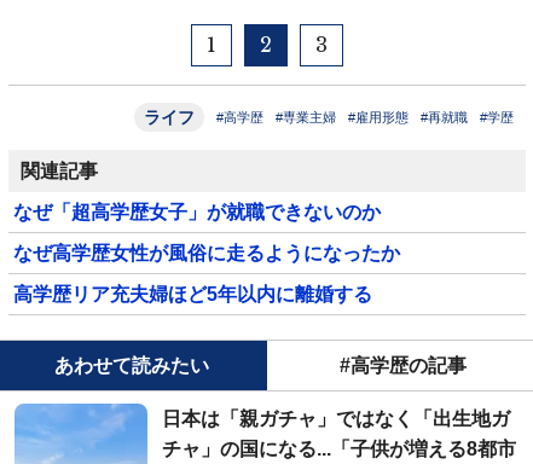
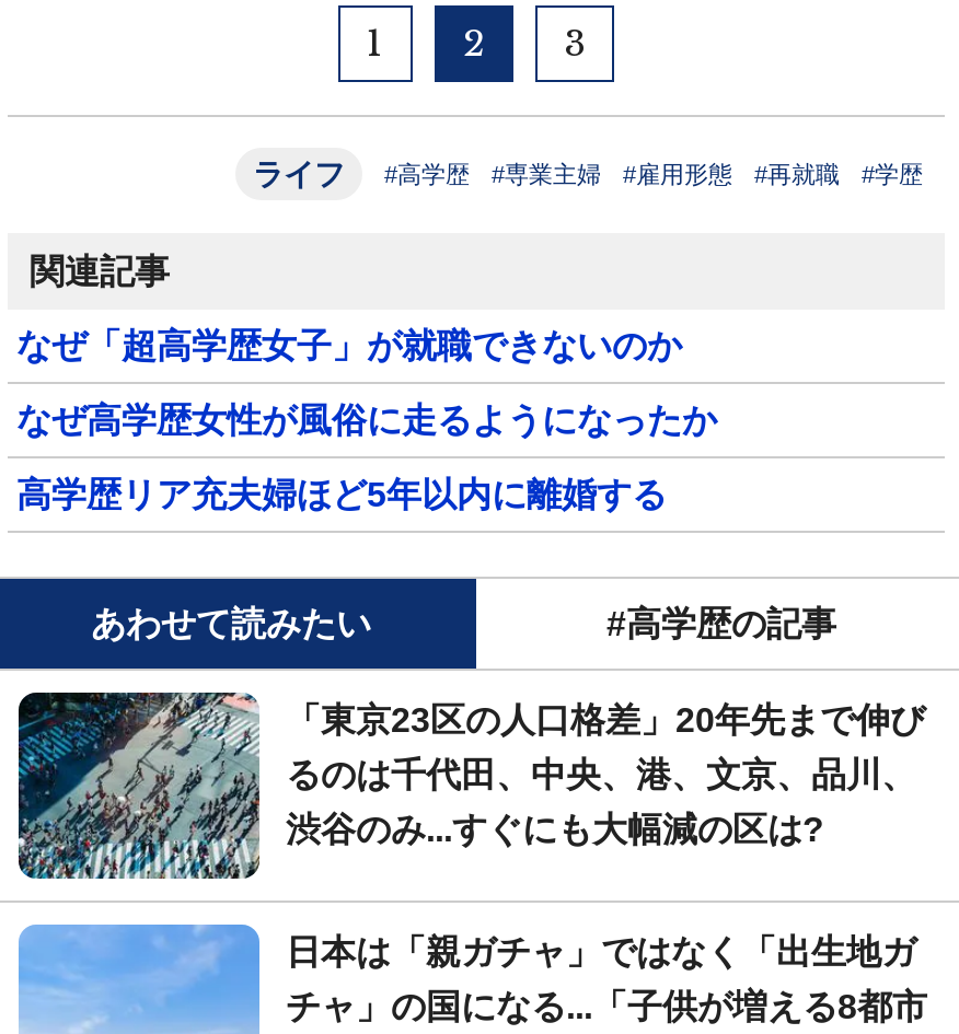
none -> [16,690,925,901] [image] | 「東京23区の人口格差」20年先まで伸び | るのは千代田、中央、港、文京、品川、 | 渋谷のみ...すぐにも大幅減の区は?

